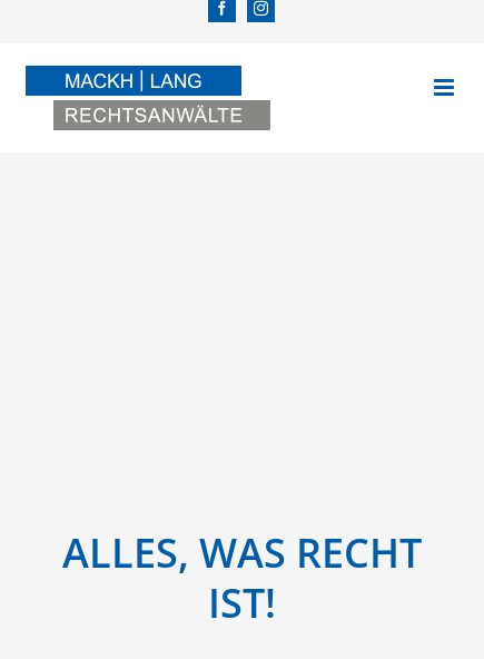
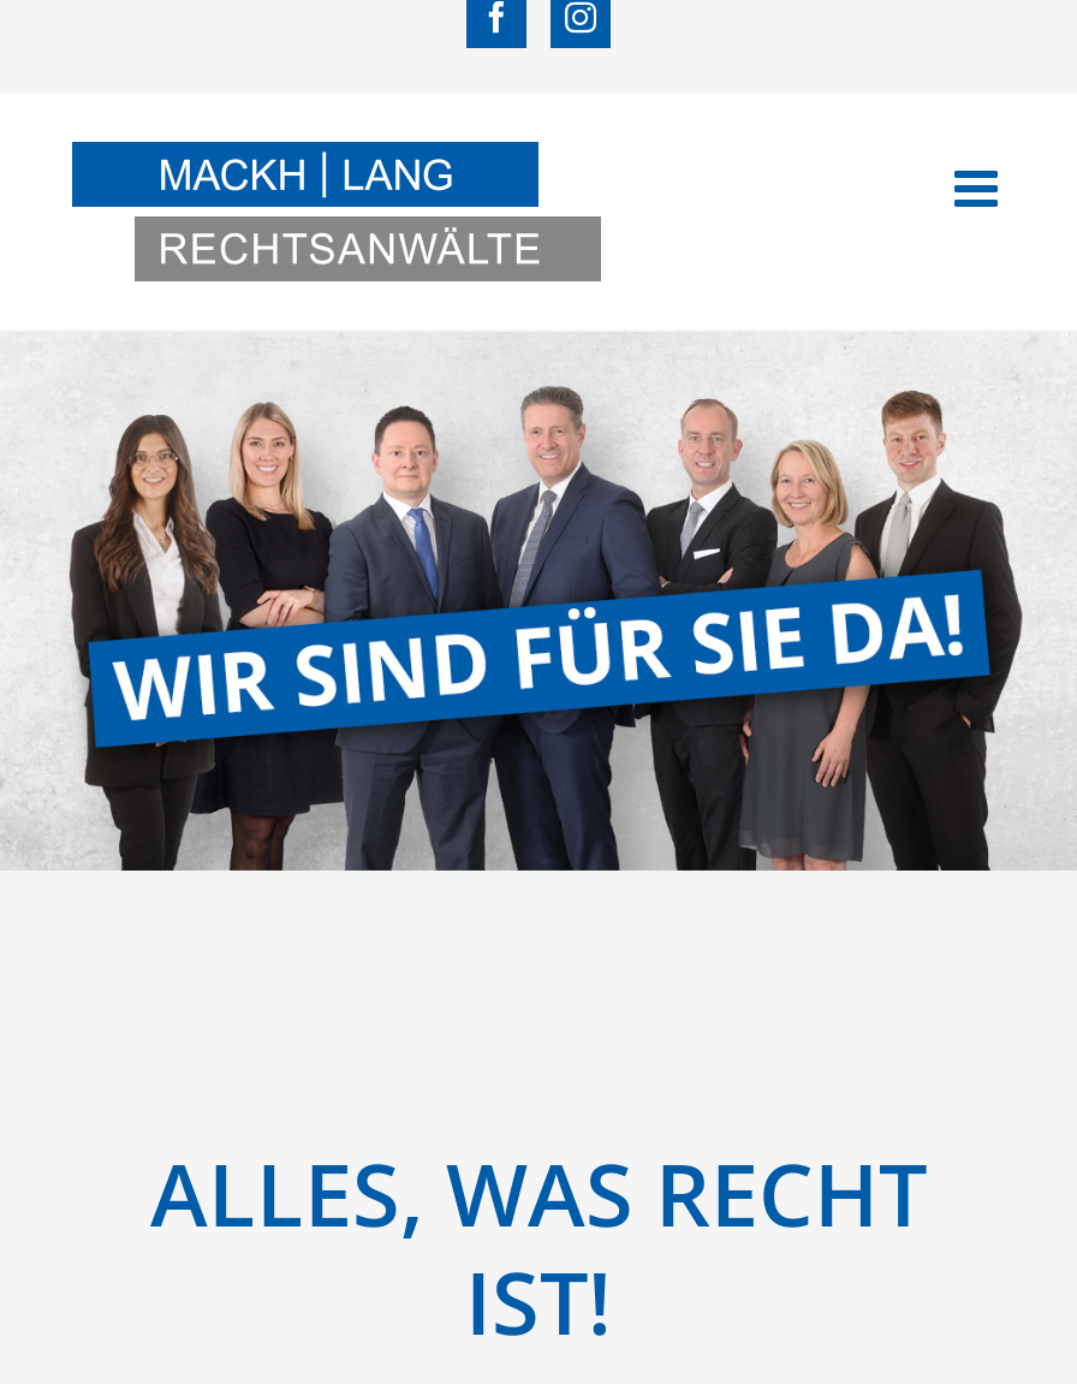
none -> [7,382,1070,873] [image]

